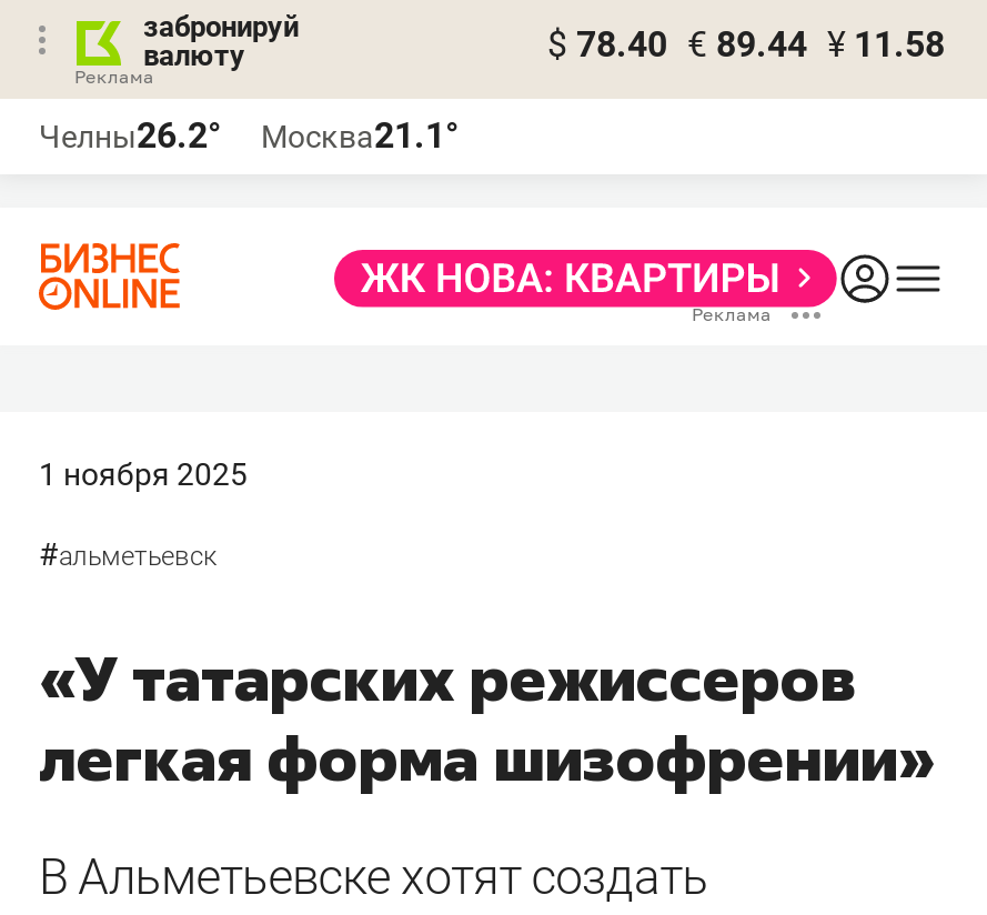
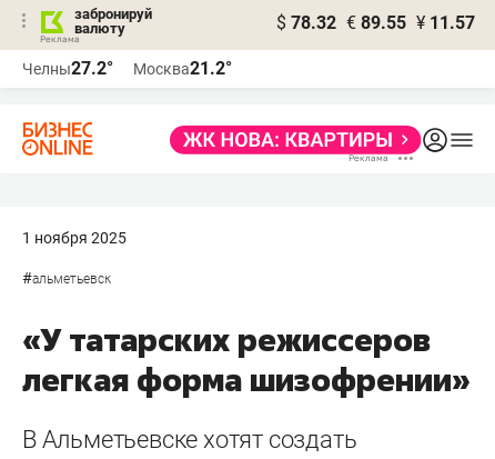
[547,23,945,66] $ 78.40 € 89.44 ¥ 11.58 -> [276,12,475,33] $ 78.32 € 89.55 ¥ 11.57
[39,114,221,157] Челны26.2° -> [22,58,113,79] Челны27.2°
[261,114,459,157] Москва21.1° -> [133,58,232,79] Москва21.2°

